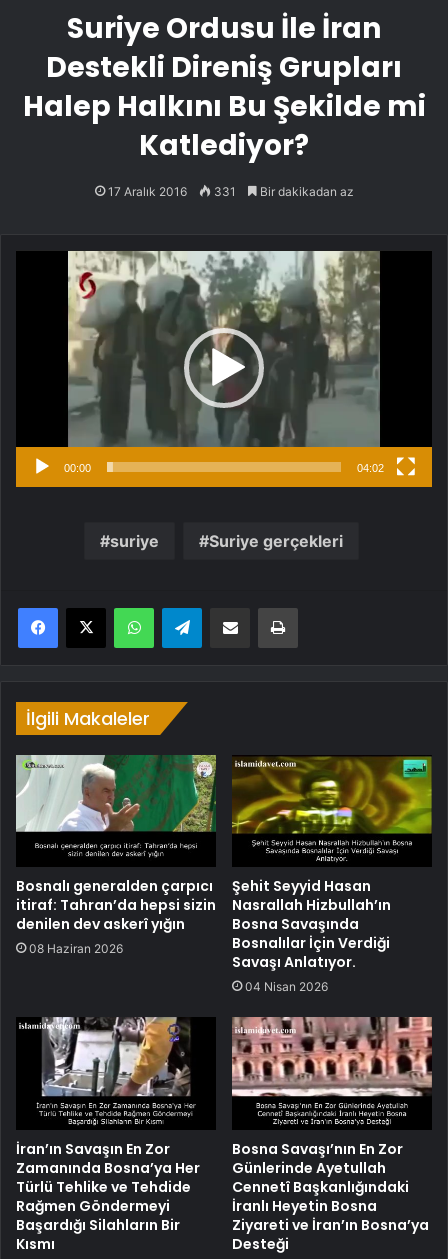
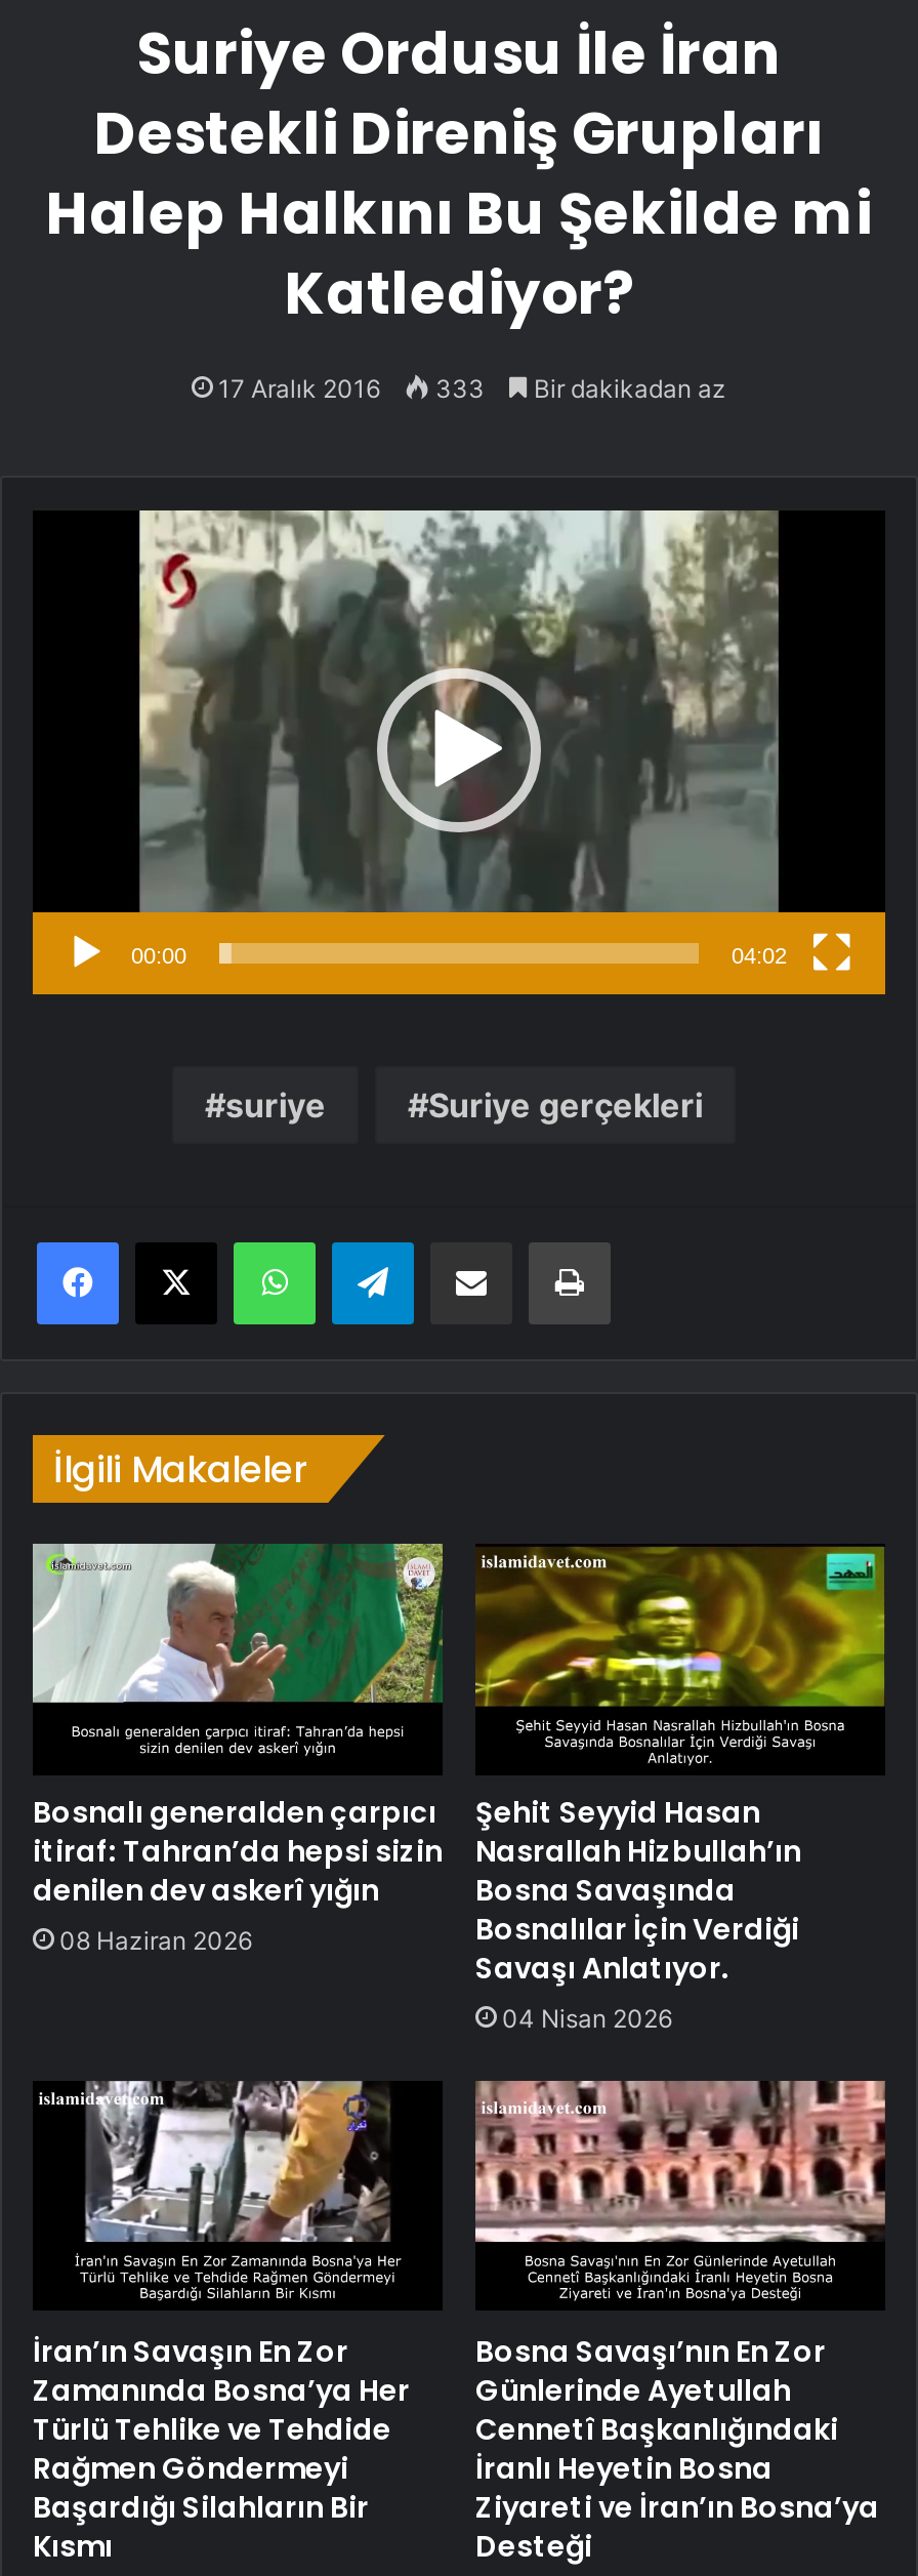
[107,183,353,198] 17 Aralık 2016 331 Bir dakikadan az -> [218,372,726,403] 17 Aralık 2016 333 Bir dakikadan az

